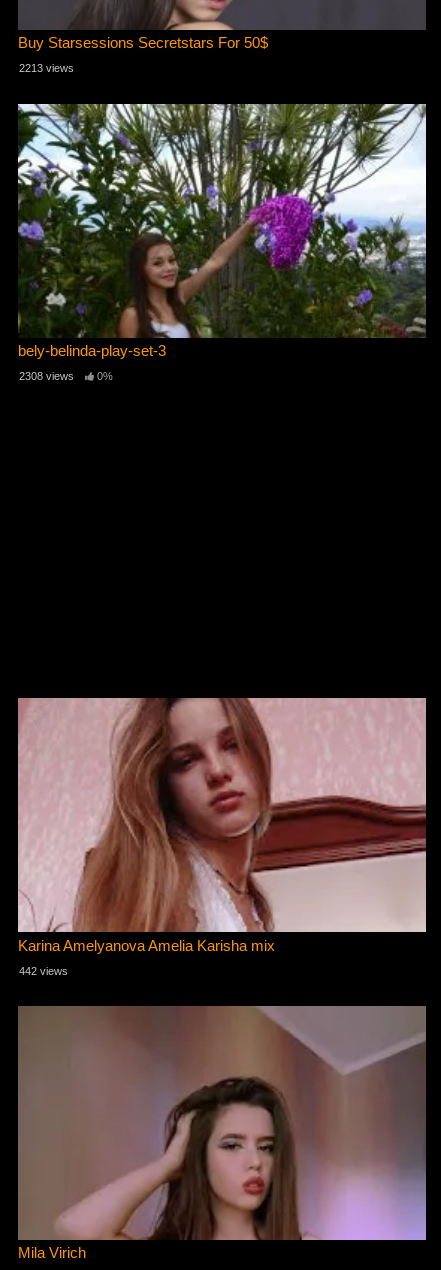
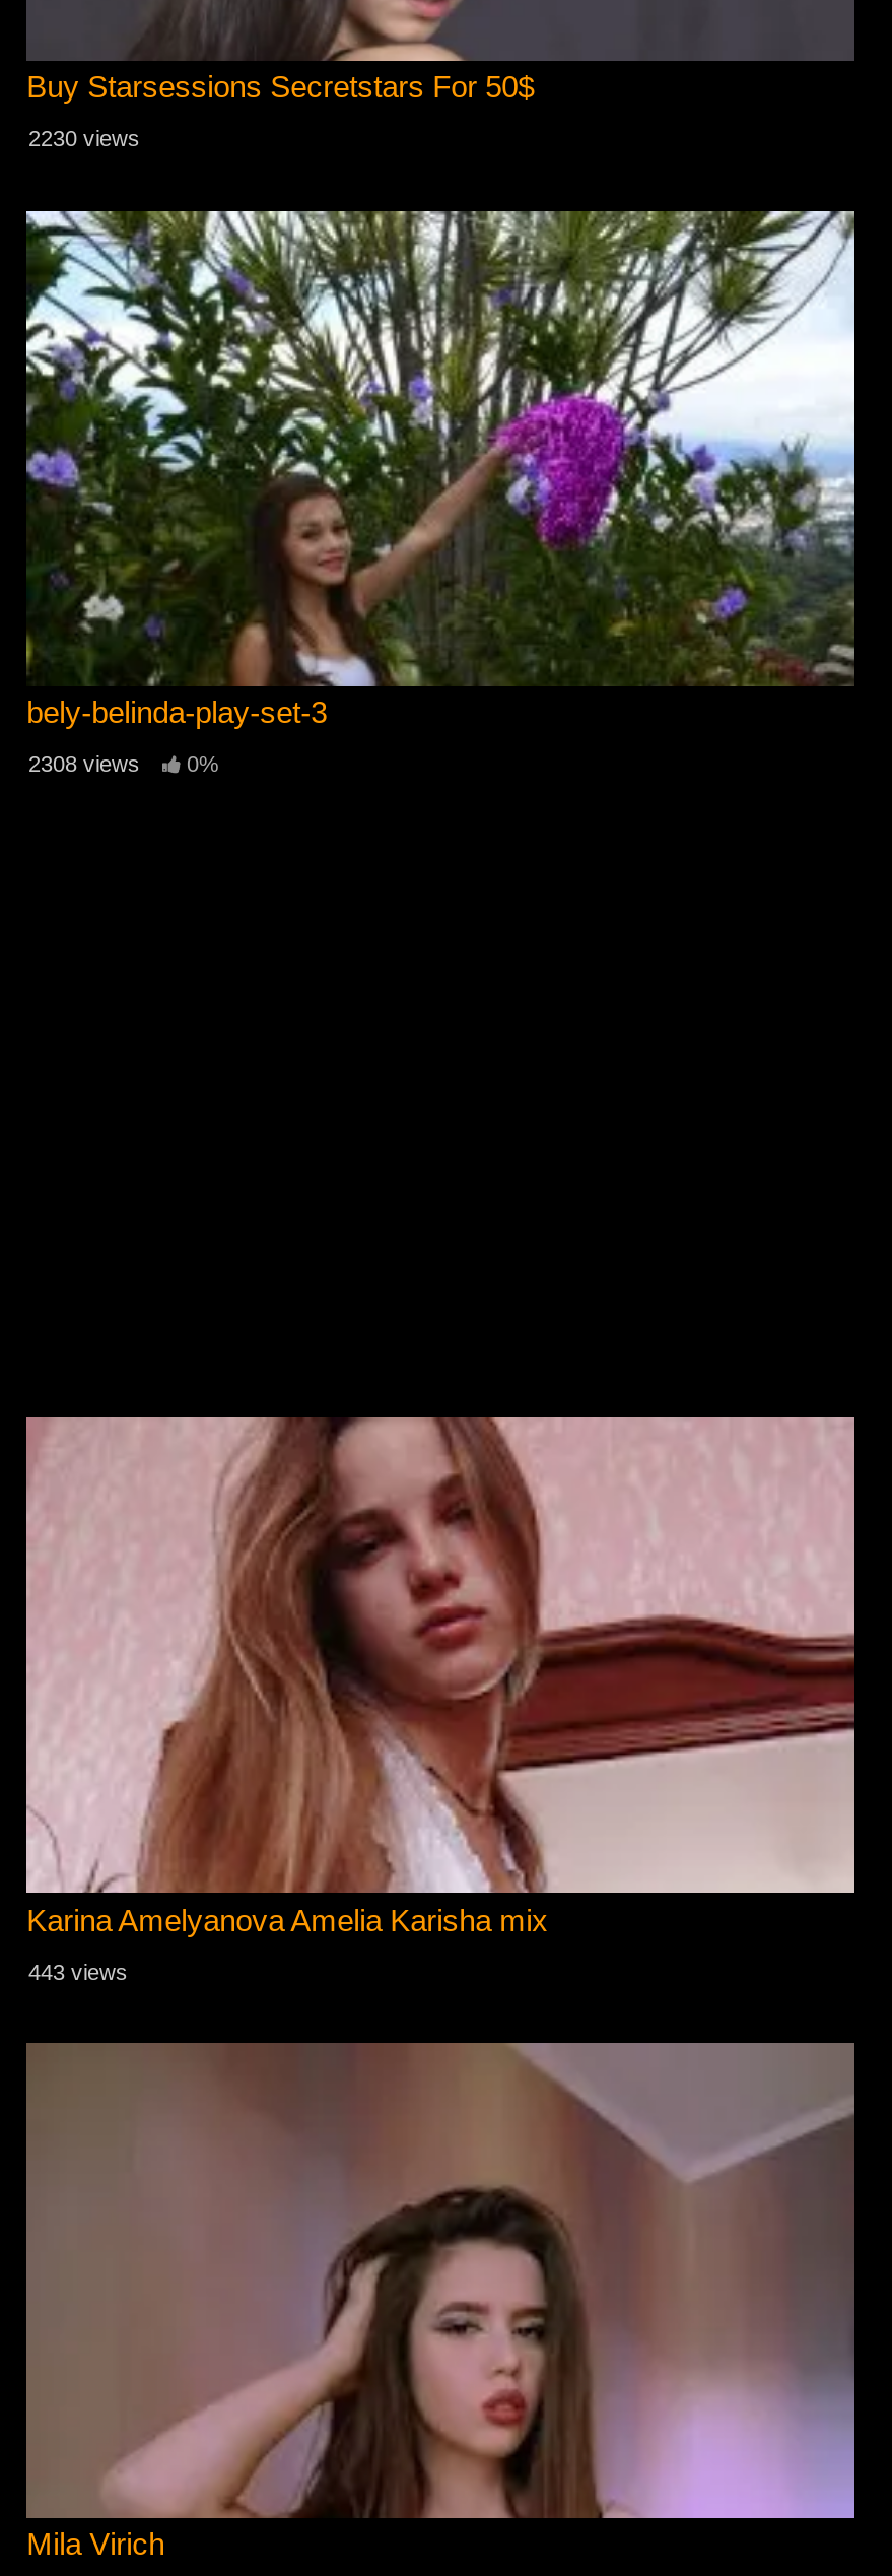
[19,62,74,74] 2213 views -> [28,127,140,151] 2230 views
[19,965,68,977] 442 views -> [28,1959,128,1983] 443 views

